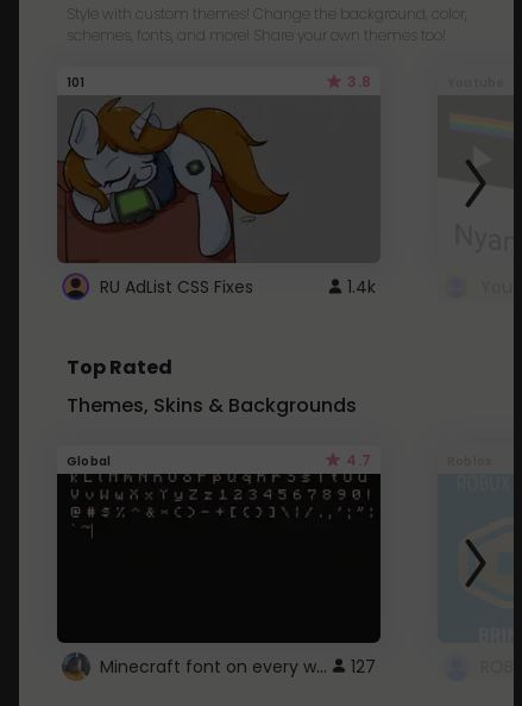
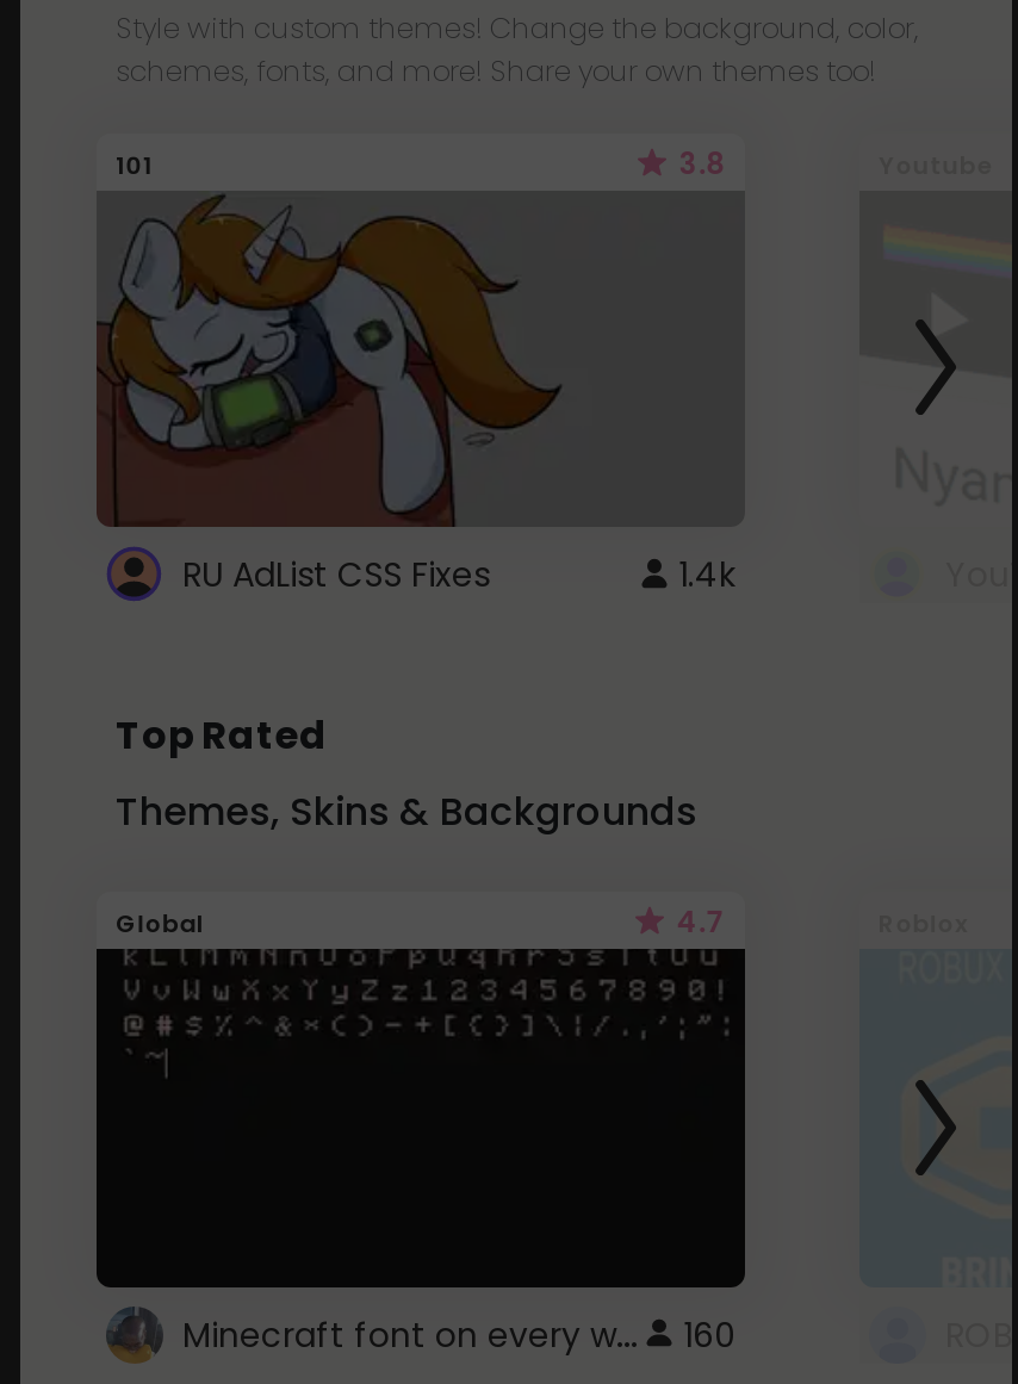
[351,655,376,678] 127 -> [683,1311,735,1359] 160

